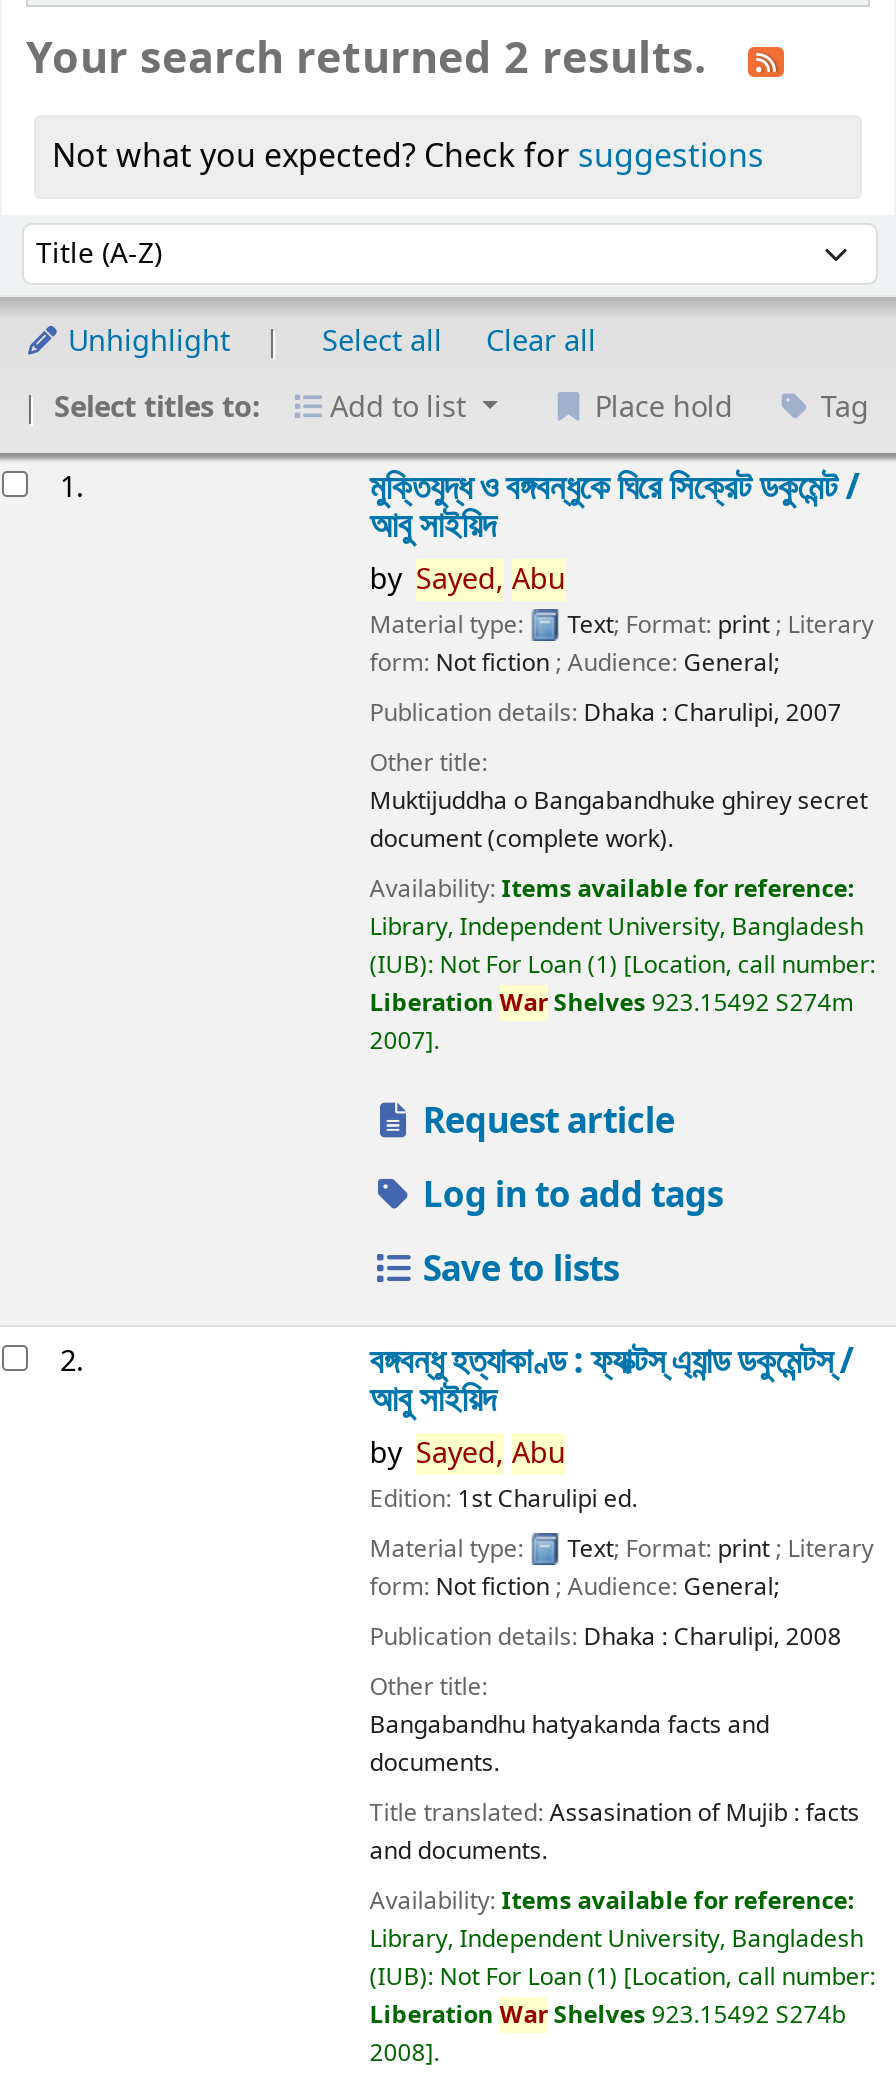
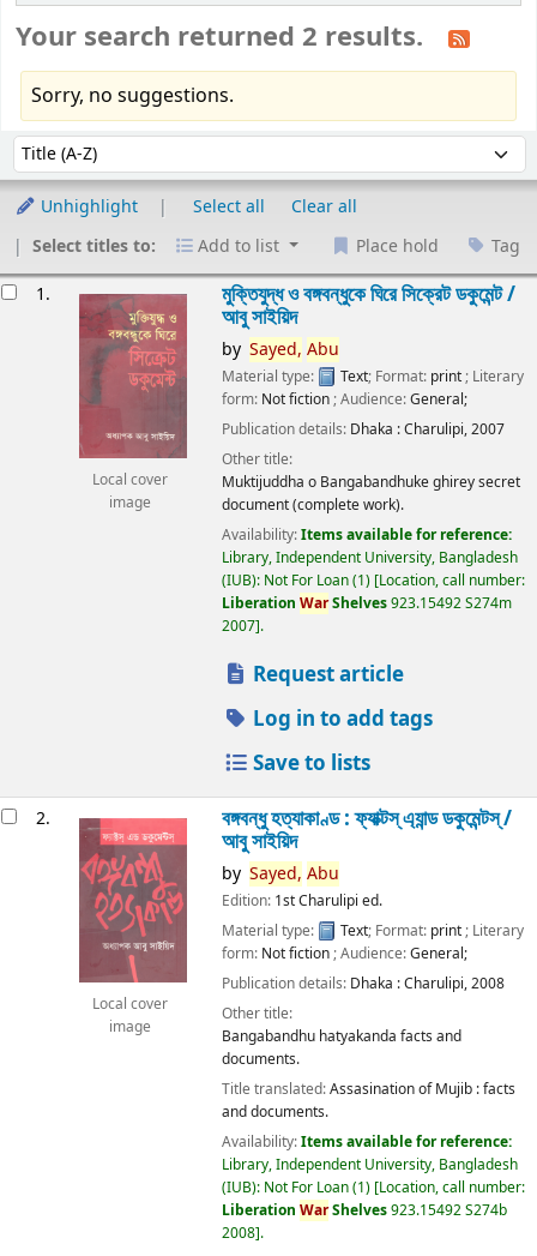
[52,133,764,181] Not what you expected? Check for suggestions -> [31,82,234,111] Sorry, no suggestions.
none -> [78,293,188,513] [image] | Local cover | image
none -> [78,817,188,1038] [image] | Local cover | image

